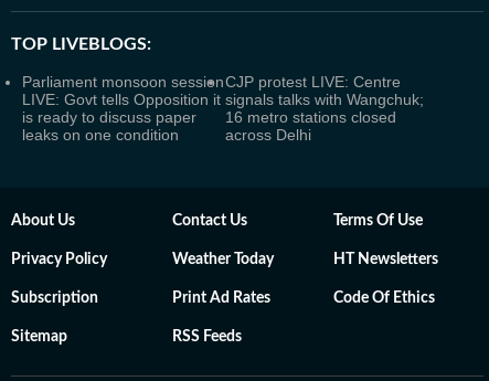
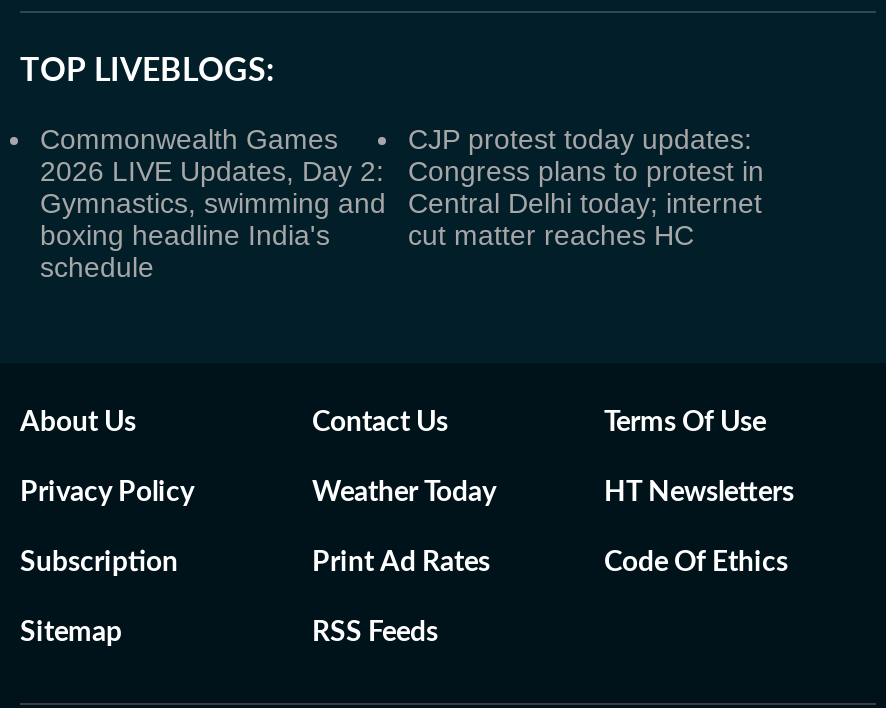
[22,73,224,144] Parliament monsoon session | LIVE: Govt tells Opposition it | is ready to discuss paper | leaks on one condition -> [40,123,386,283] Commonwealth Games | 2026 LIVE Updates, Day 2: | Gymnastics, swimming and | boxing headline India's | schedule
[225,73,424,144] CJP protest LIVE: Centre | signals talks with Wangchuk; | 16 metro stations closed | across Delhi -> [408,123,764,251] CJP protest today updates: | Congress plans to protest in | Central Delhi today; internet | cut matter reaches HC

